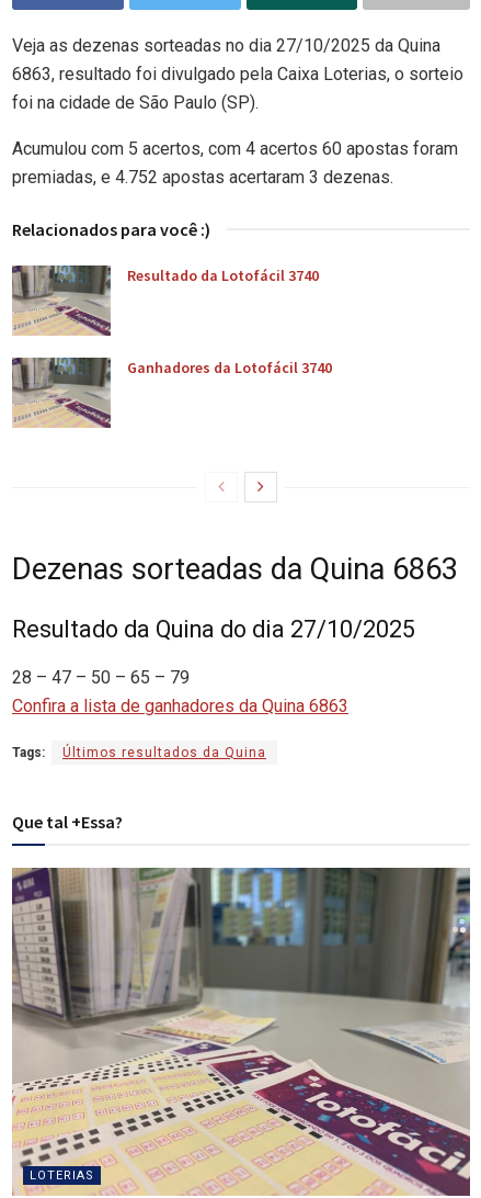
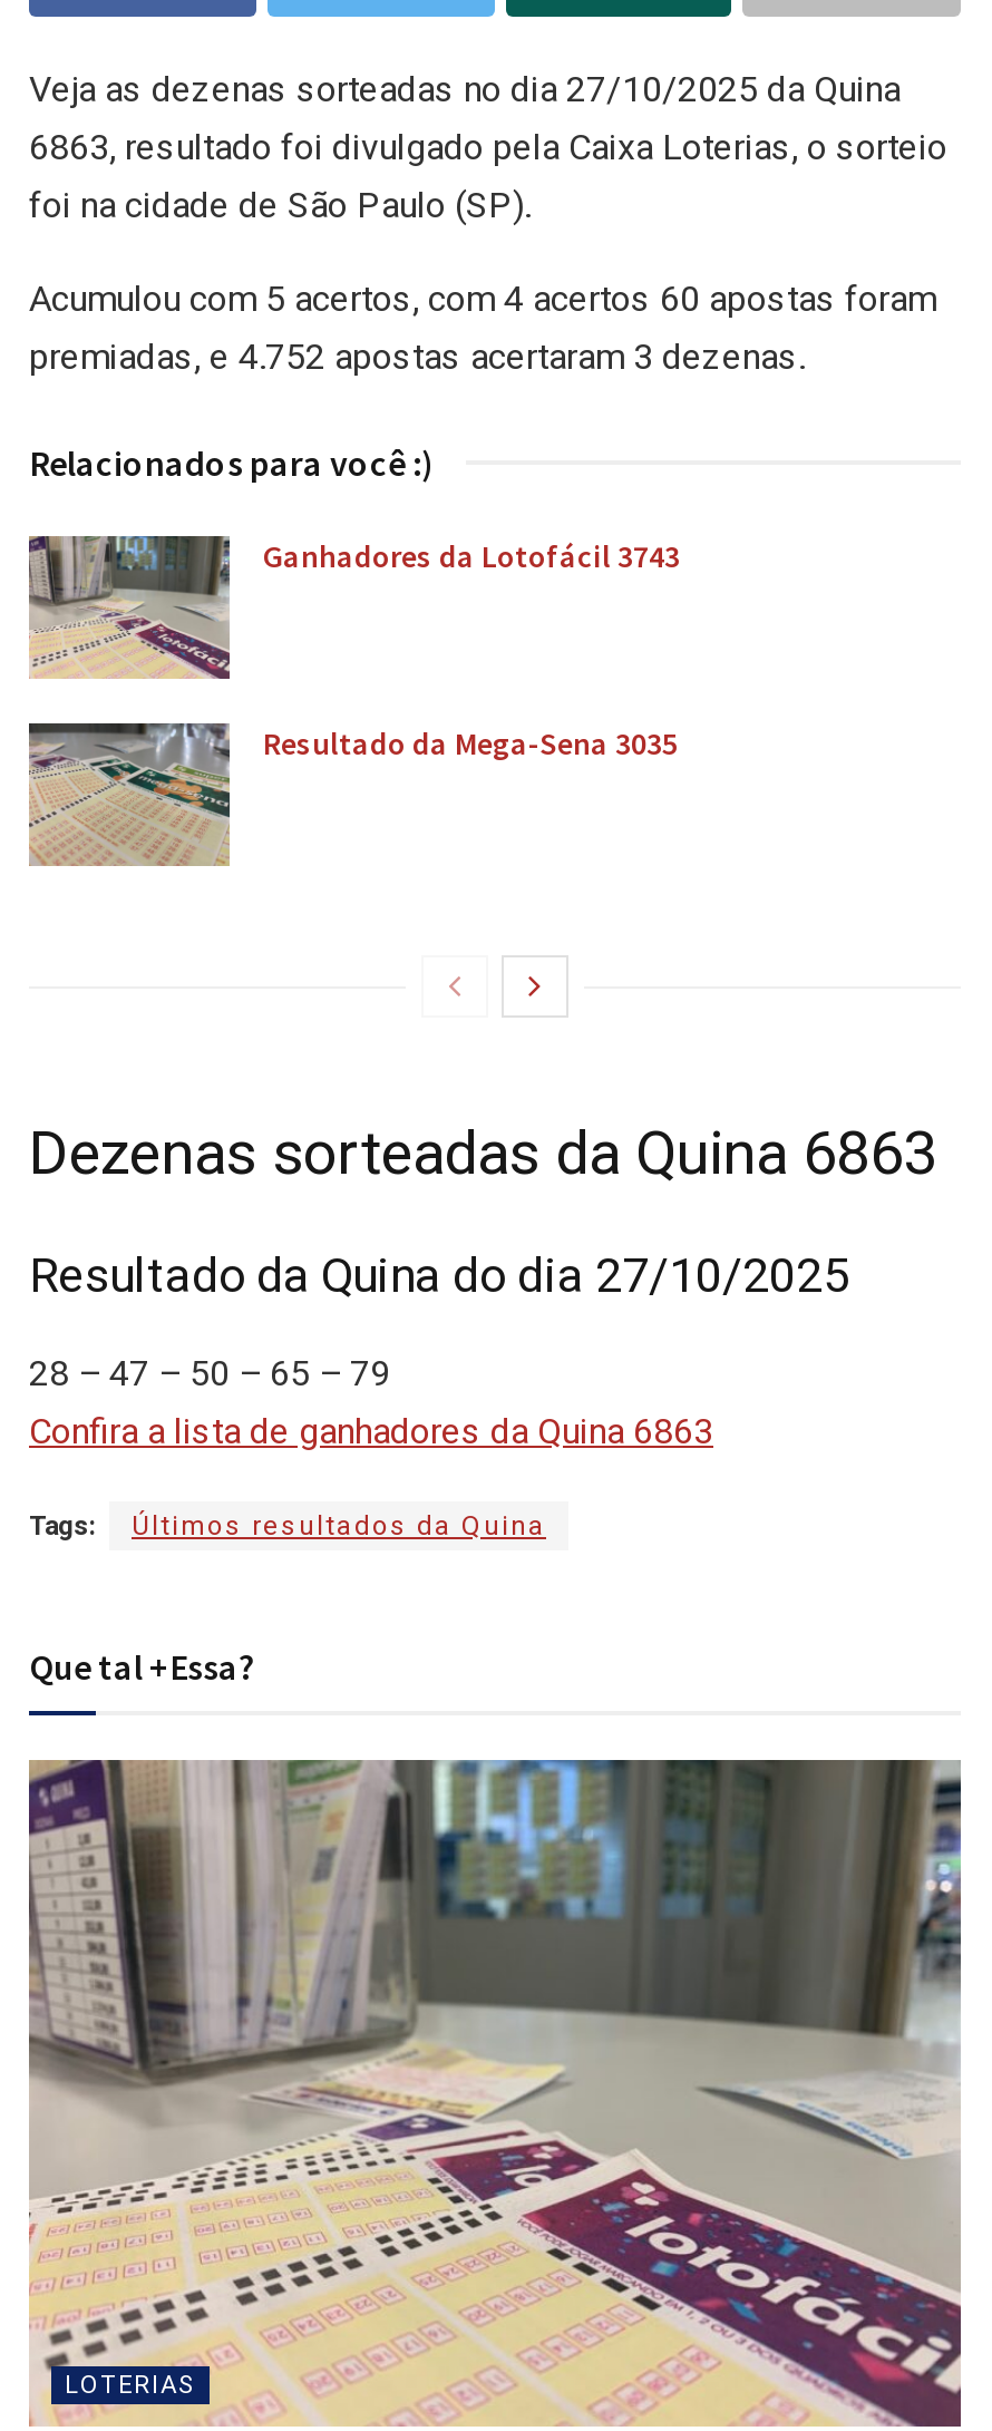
[127,265,319,285] Resultado da Lotofácil 3740 -> [263,536,680,576] Ganhadores da Lotofácil 3743
[12,357,332,429] [image] | Ganhadores da Lotofácil 3740 -> [29,721,678,868] [image] | Resultado da Mega-Sena 3035

